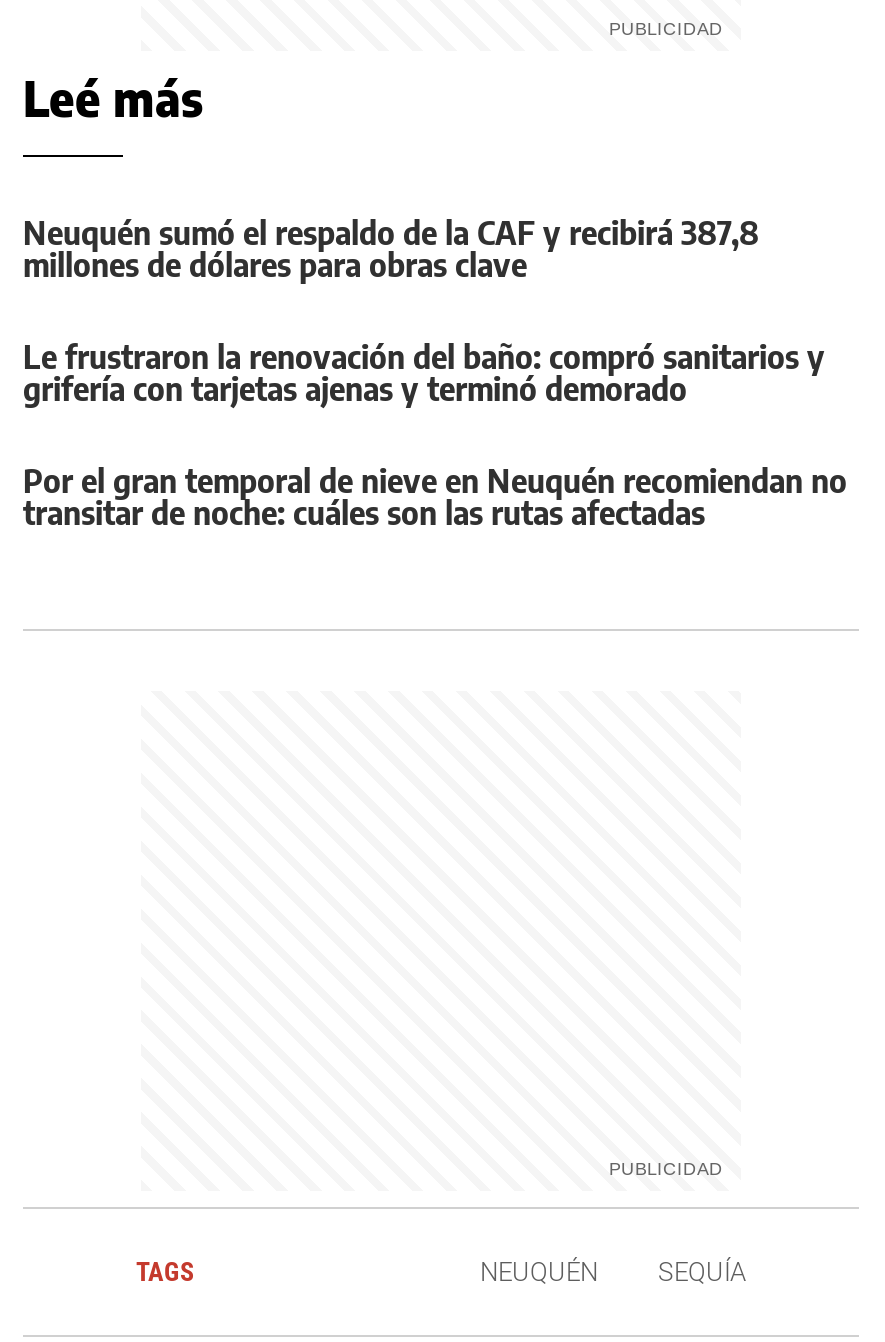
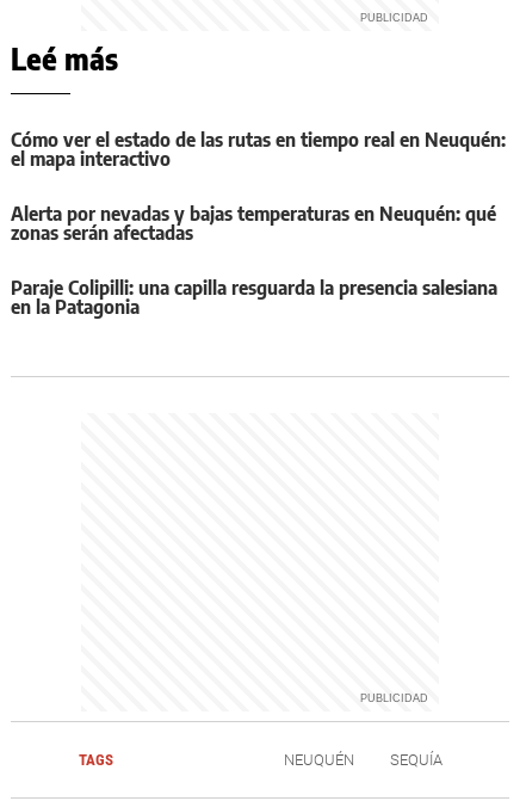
[23,214,759,286] Neuquén sumó el respaldo de la CAF y recibirá 387,8 | millones de dólares para obras clave -> [11,128,506,171] Cómo ver el estado de las rutas en tiempo real en Neuquén: | el mapa interactivo
[23,338,825,410] Le frustraron la renovación del baño: compró sanitarios y | grifería con tarjetas ajenas y terminó demorado -> [11,202,496,245] Alerta por nevadas y bajas temperaturas en Neuquén: qué | zonas serán afectadas
[23,462,847,534] Por el gran temporal de nieve en Neuquén recomiendan no | transitar de noche: cuáles son las rutas afectadas -> [11,276,497,319] Paraje Colipilli: una capilla resguarda la presencia salesiana | en la Patagonia

